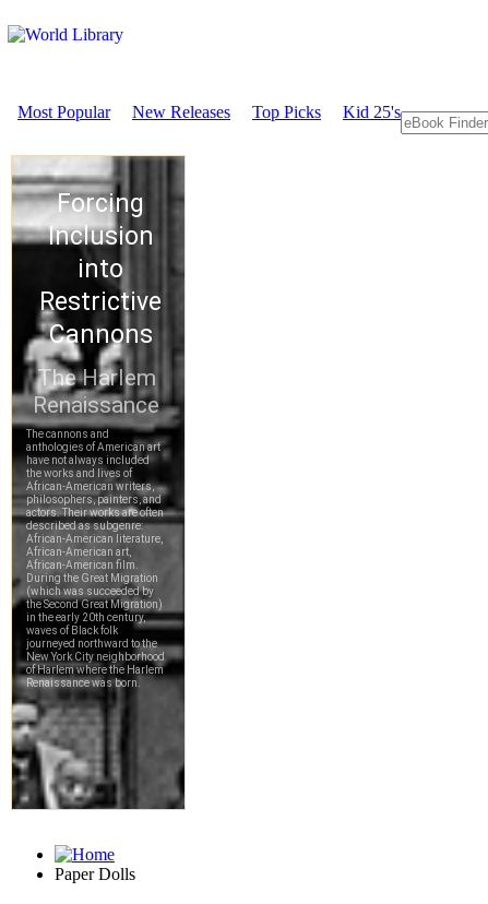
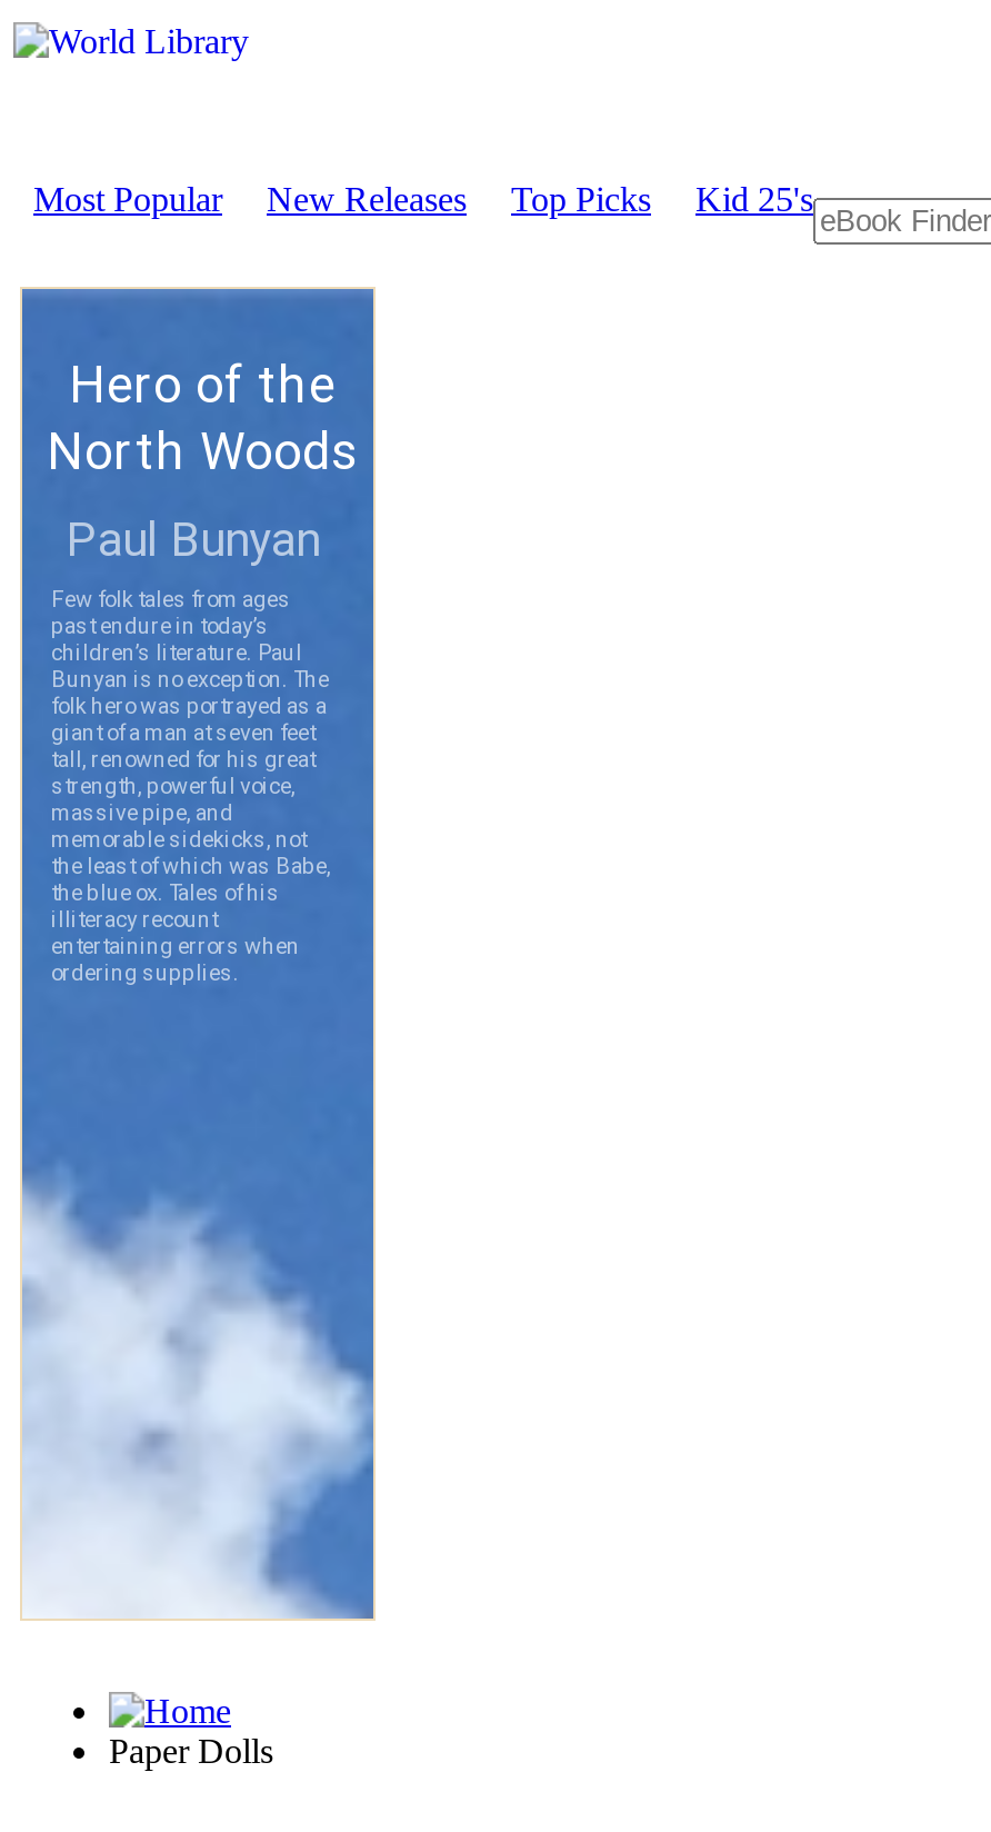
[11,155,186,810] [image] -> [20,287,376,1621] [image]

